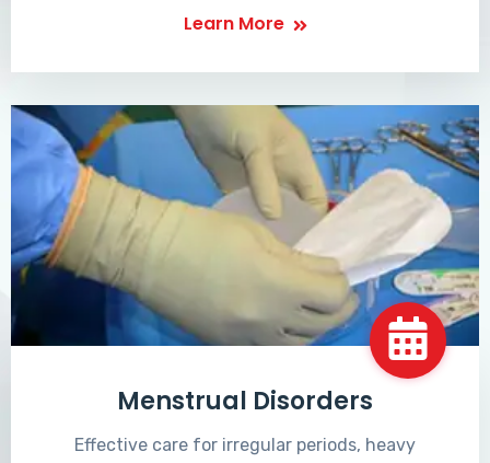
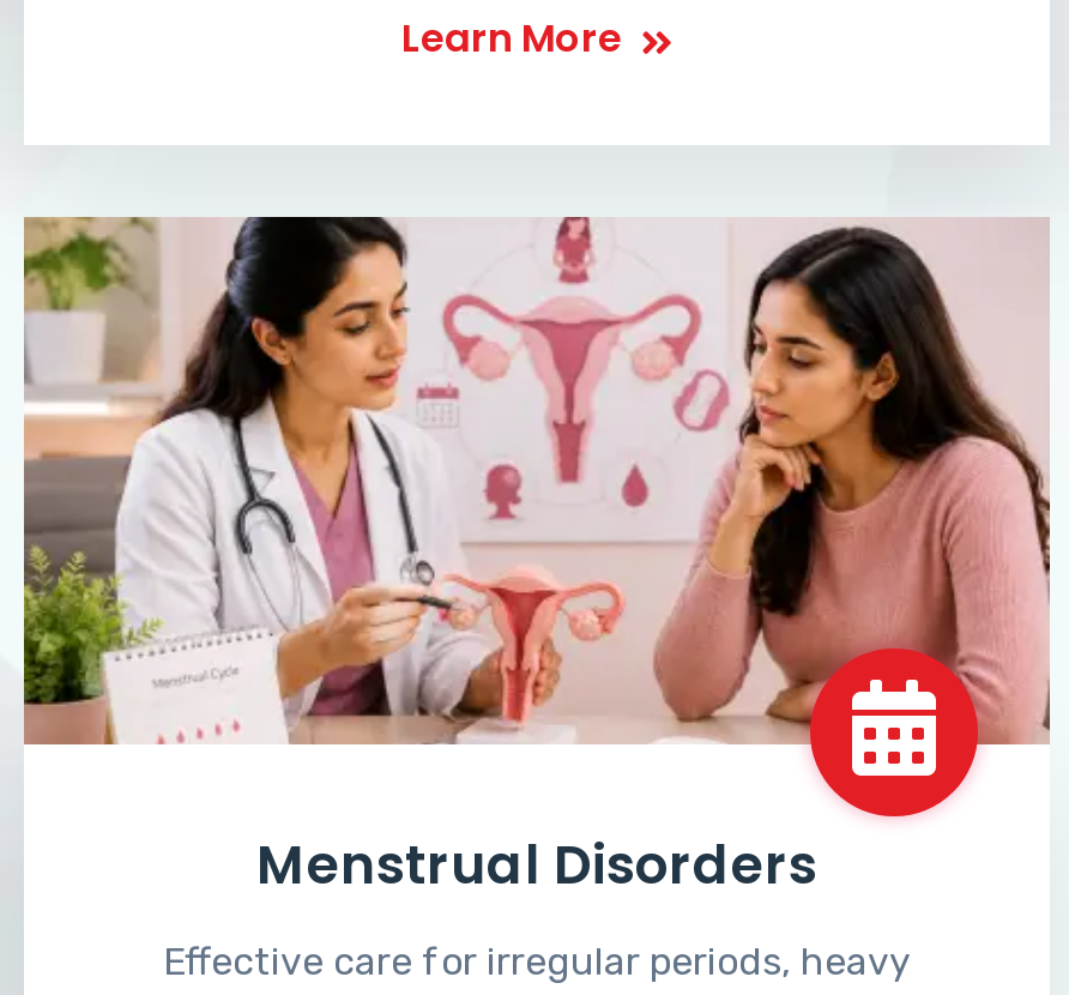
[10,104,480,347] [image] -> [22,215,1052,747] [image]

